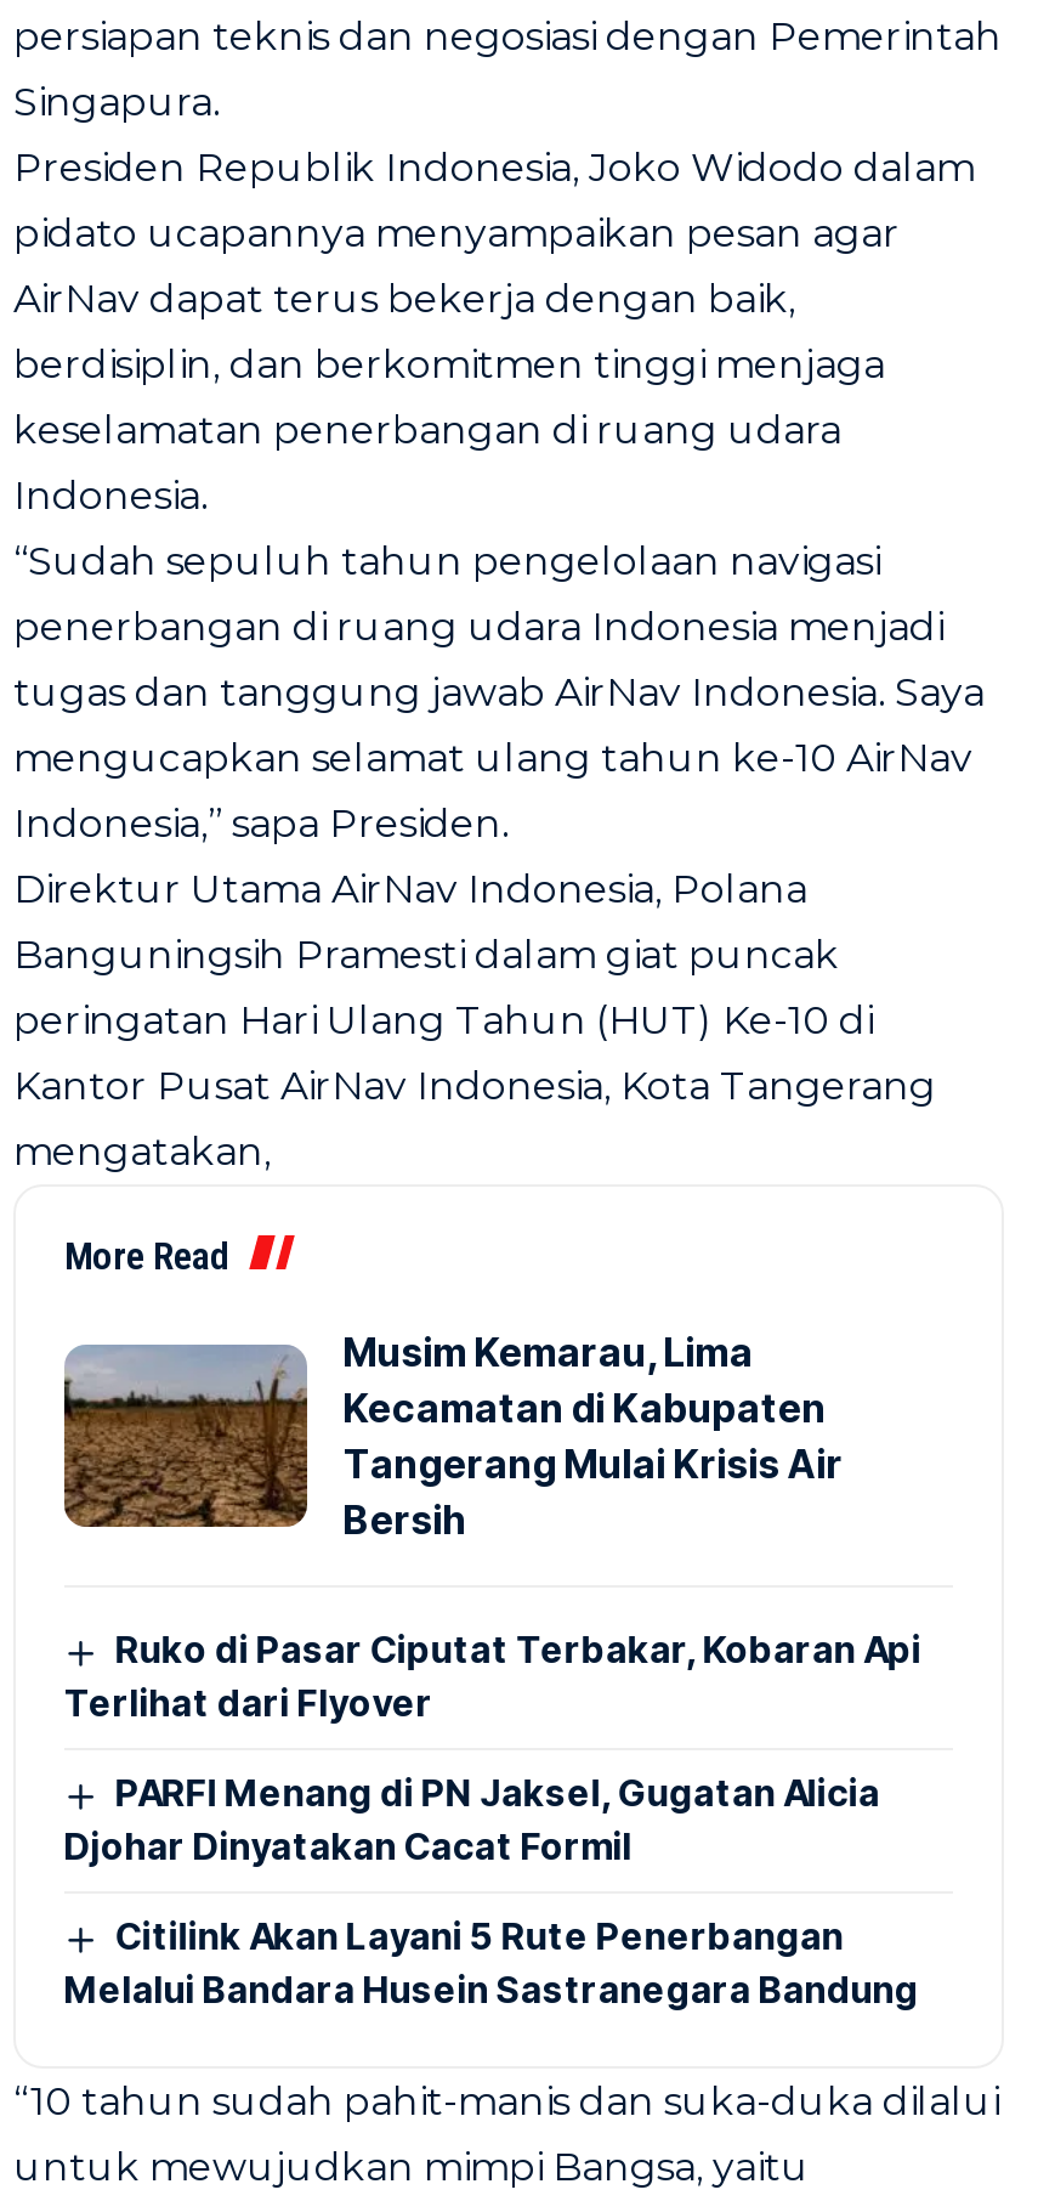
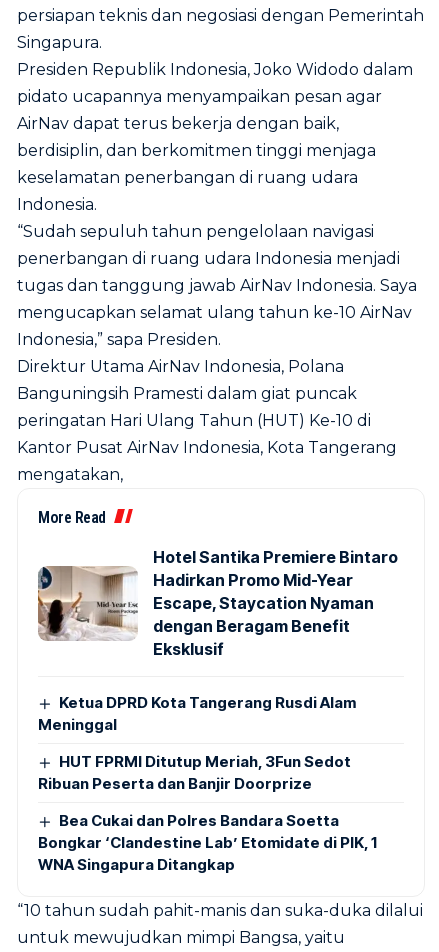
[64,1327,844,1543] [image] | Musim Kemarau, Lima | Kecamatan di Kabupaten | Tangerang Mulai Krisis Air | Bersih -> [37,547,398,659] [image] | Hotel Santika Premiere Bintaro | Hadirkan Promo Mid-Year | Escape, Staycation Nyaman | dengan Beragam Benefit | Eksklusif
[64,1626,922,1726] Ruko di Pasar Ciputat Terbakar, Kobaran Api | Terlihat dari Flyover -> [38,693,356,734] Ketua DPRD Kota Tangerang Rusdi Alam | Meninggal
[64,1769,880,1869] PARFI Menang di PN Jaksel, Gugatan Alicia | Djohar Dinyatakan Cacat Formil -> [38,752,351,793] HUT FPRMI Ditutup Meriah, 3Fun Sedot | Ribuan Peserta dan Banjir Doorprize
[64,1913,919,2012] Citilink Akan Layani 5 Rute Penerbangan | Melalui Bandara Husein Sastranegara Bandung -> [38,811,377,874] Bea Cukai dan Polres Bandara Soetta | Bongkar ‘Clandestine Lab’ Etomidate di PIK, 1 | WNA Singapura Ditangkap

